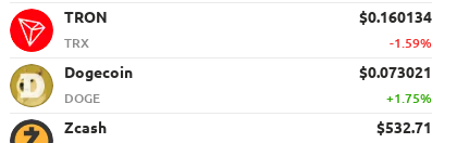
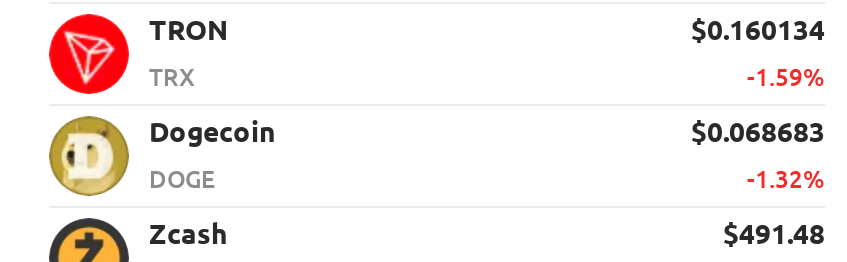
[359,64,432,82] $0.073021 -> [691,117,825,149] $0.068683
[386,91,432,105] +1.75% -> [747,166,825,192] -1.32%
[376,120,432,137] $532.71 -> [723,219,825,251] $491.48

